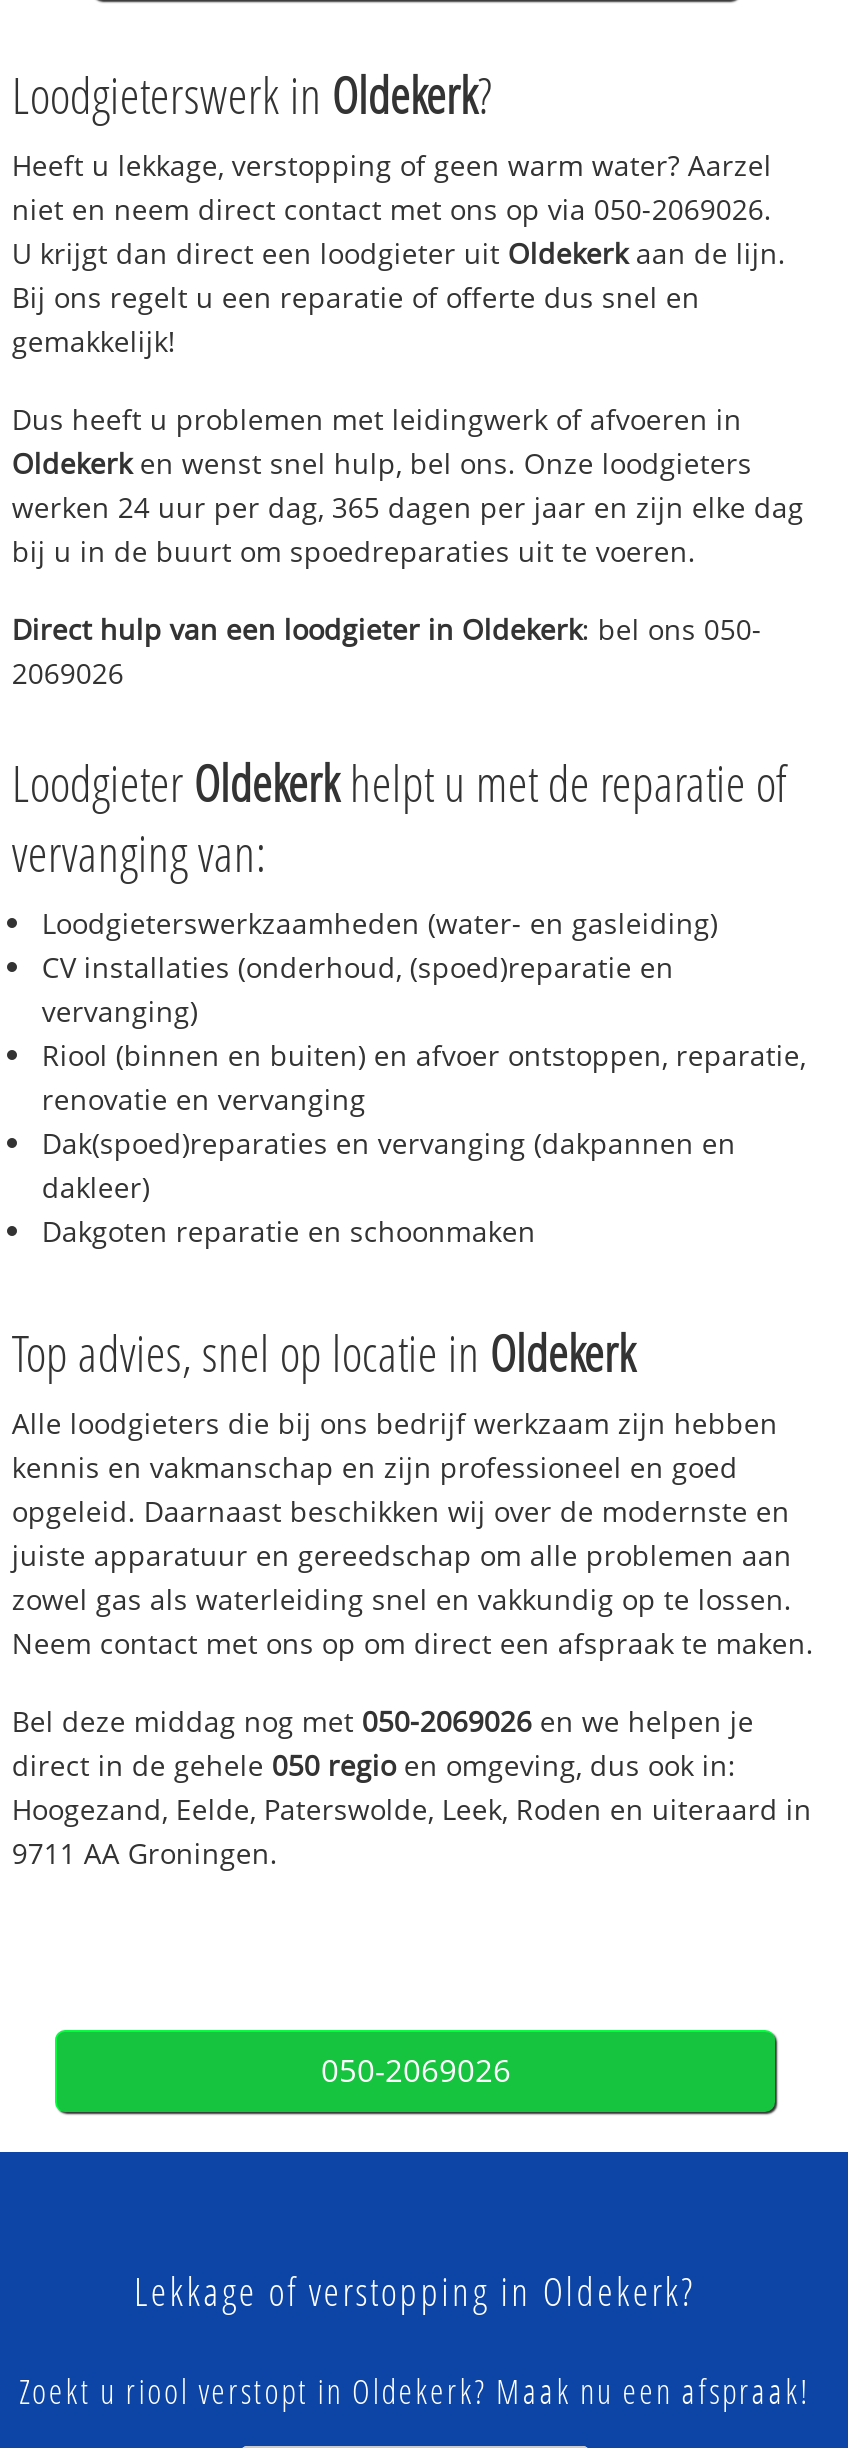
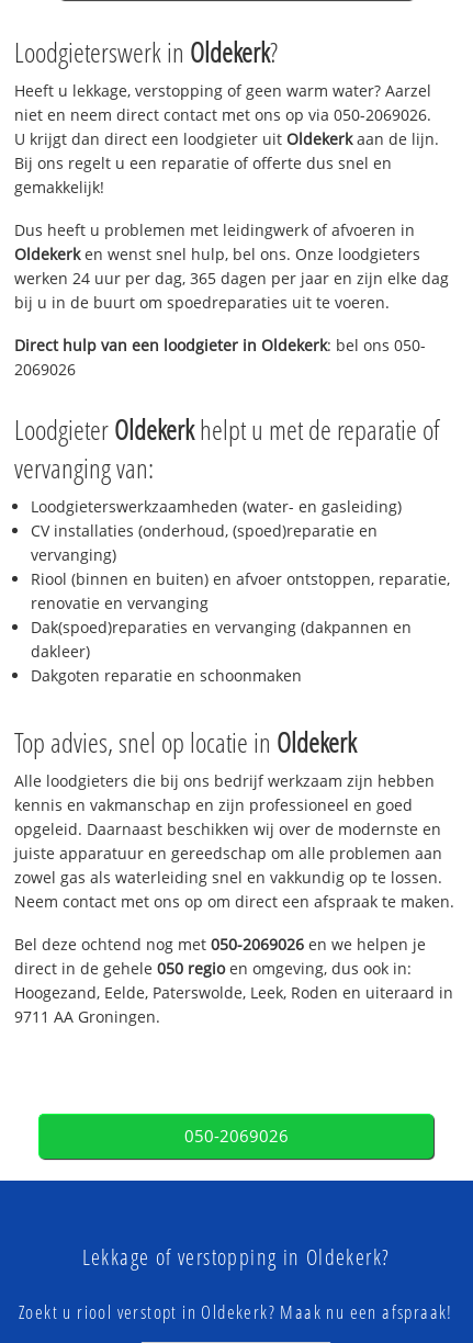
[12,1703,754,1741] Bel deze middag nog met 050-2069026 en we helpen je -> [15,934,426,955] Bel deze ochtend nog met 050-2069026 en we helpen je

